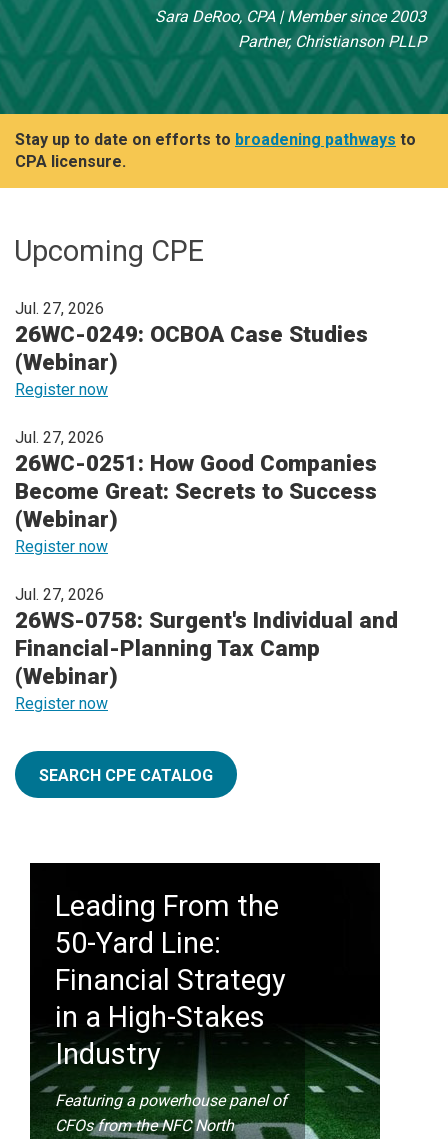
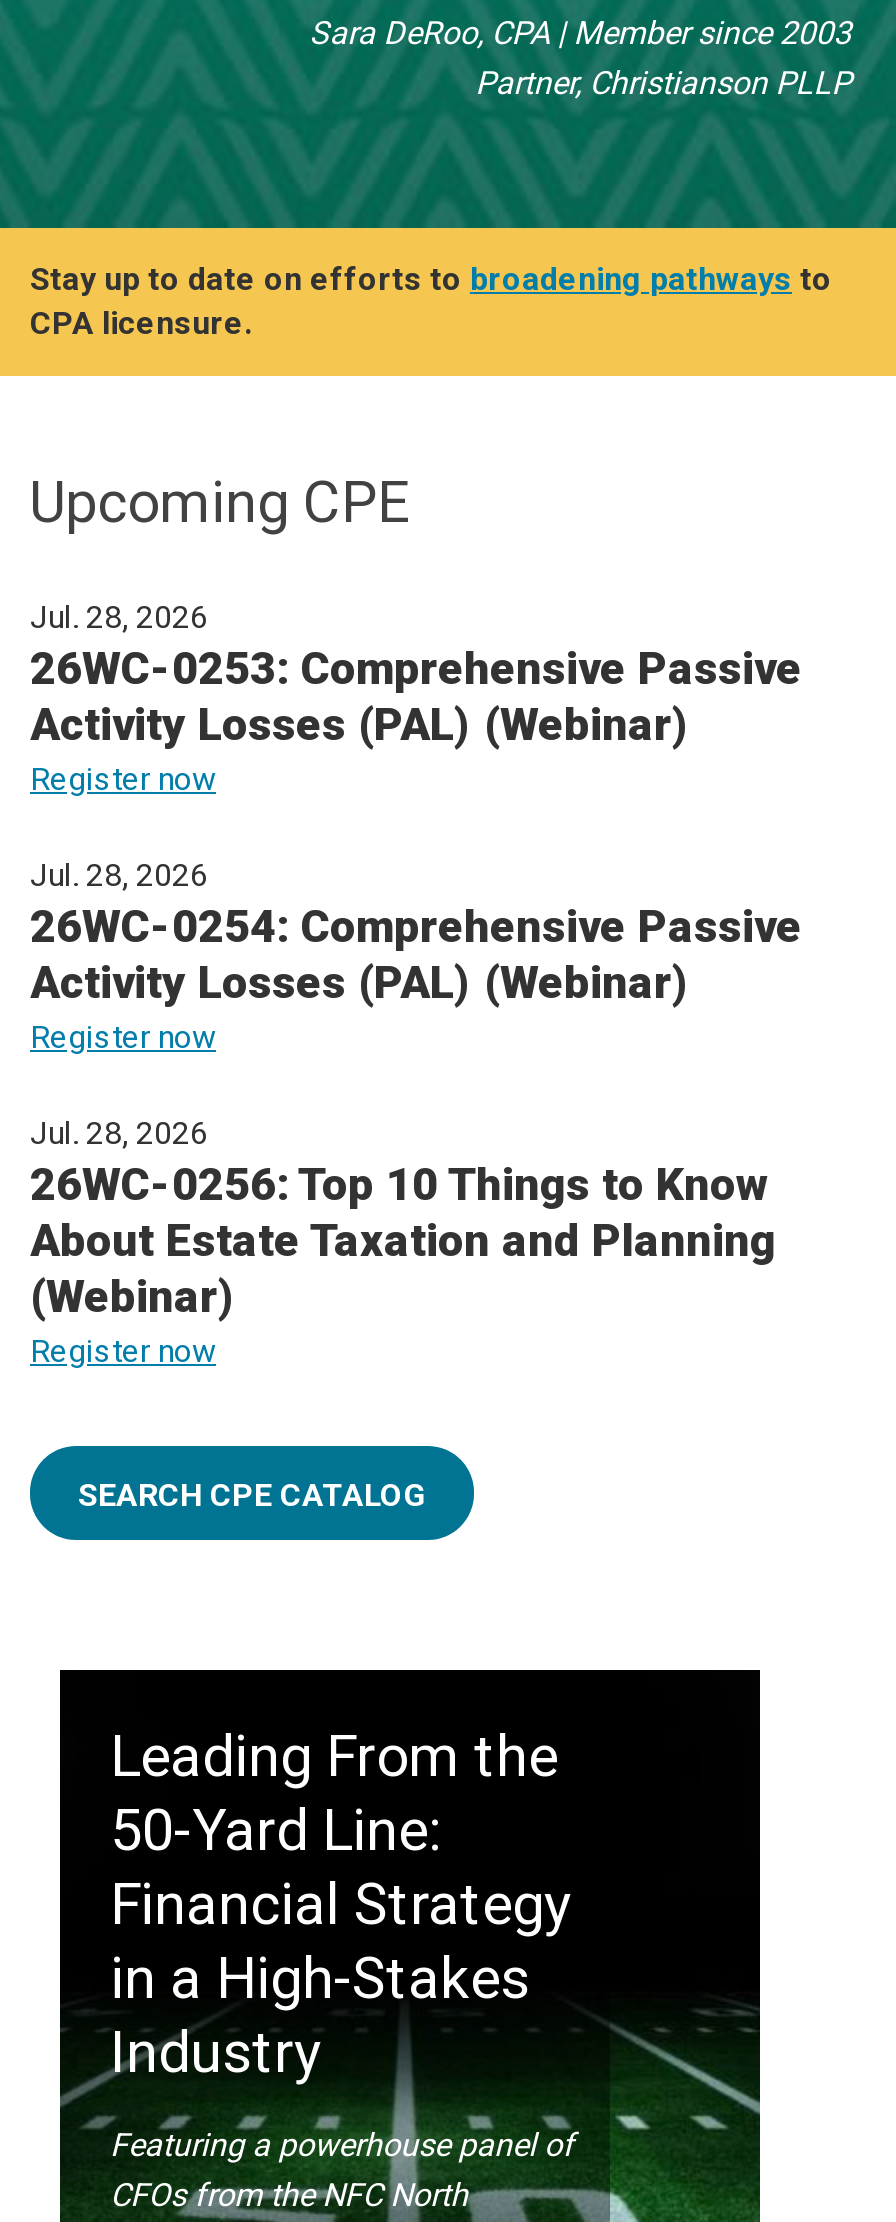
[15,299,368,375] Jul. 27, 2026 | 26WC-0249: OCBOA Case Studies | (Webinar) -> [30,598,802,750] Jul. 28, 2026 | 26WC-0253: Comprehensive Passive | Activity Losses (PAL) (Webinar)
[15,428,377,532] Jul. 27, 2026 | 26WC-0251: How Good Companies | Become Great: Secrets to Success | (Webinar) -> [30,856,802,1008] Jul. 28, 2026 | 26WC-0254: Comprehensive Passive | Activity Losses (PAL) (Webinar)
[15,585,398,661] Jul. 27, 2026 | 26WS-0758: Surgent's Individual and | Financial-Planning Tax Camp -> [30,1114,776,1266] Jul. 28, 2026 | 26WC-0256: Top 10 Things to Know | About Estate Taxation and Planning

